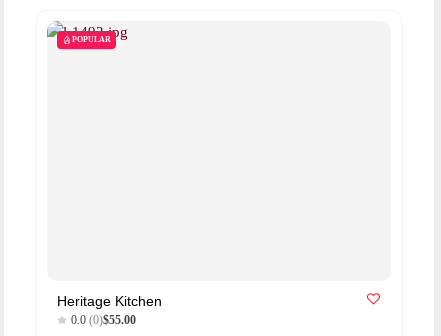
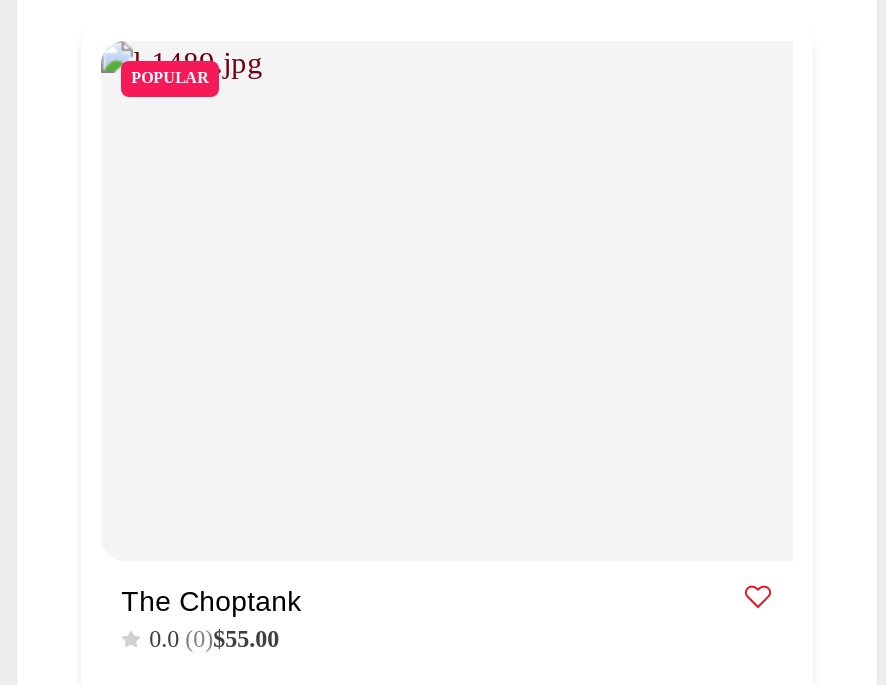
[57,293,162,309] Heritage Kitchen -> [121,585,301,617] The Choptank

